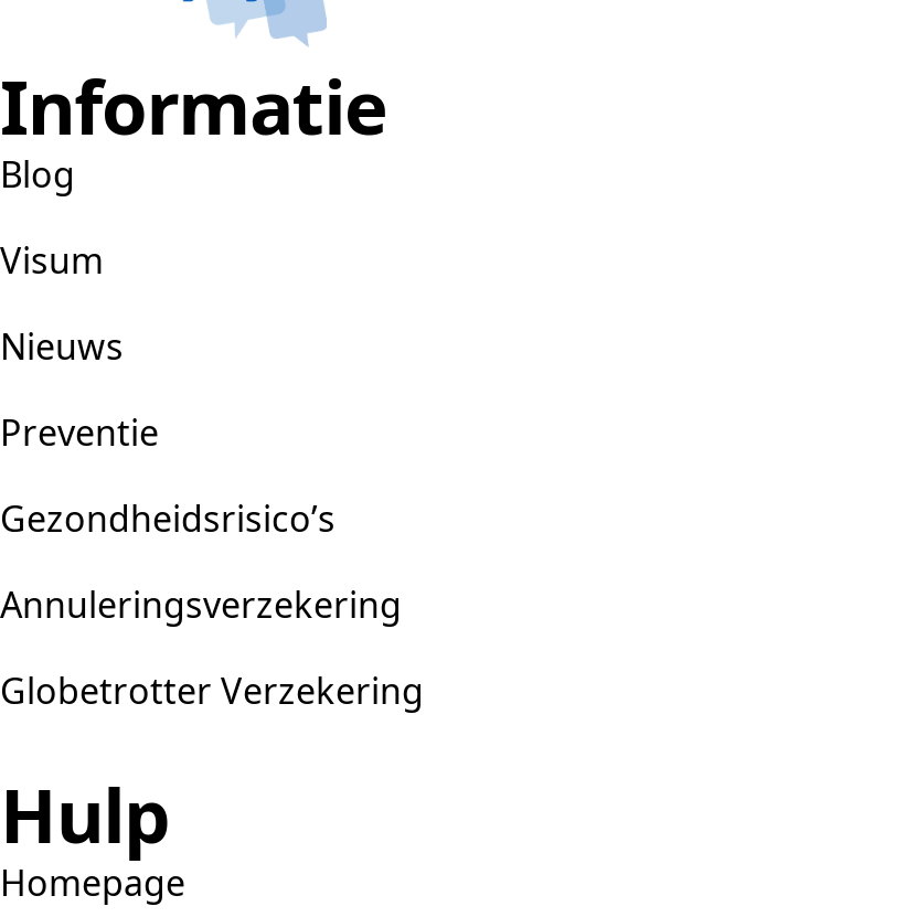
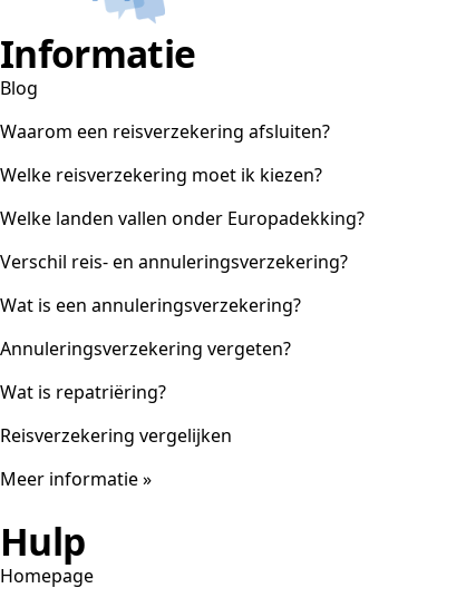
[0,236,424,715] Visum | Nieuws | Preventie | Gezondheidsrisico’s | Annuleringsverzekering | Globetrotter Verzekering -> [0,119,365,491] Waarom een reisverzekering afsluiten? | Welke reisverzekering moet ik kiezen? | Welke landen vallen onder Europadekking? | Verschil reis- en annuleringsverzekering? | Wat is een annuleringsverzekering? | Annuleringsverzekering vergeten? | Wat is repatriëring? | Reisverzekering vergelijken | Meer informatie »

